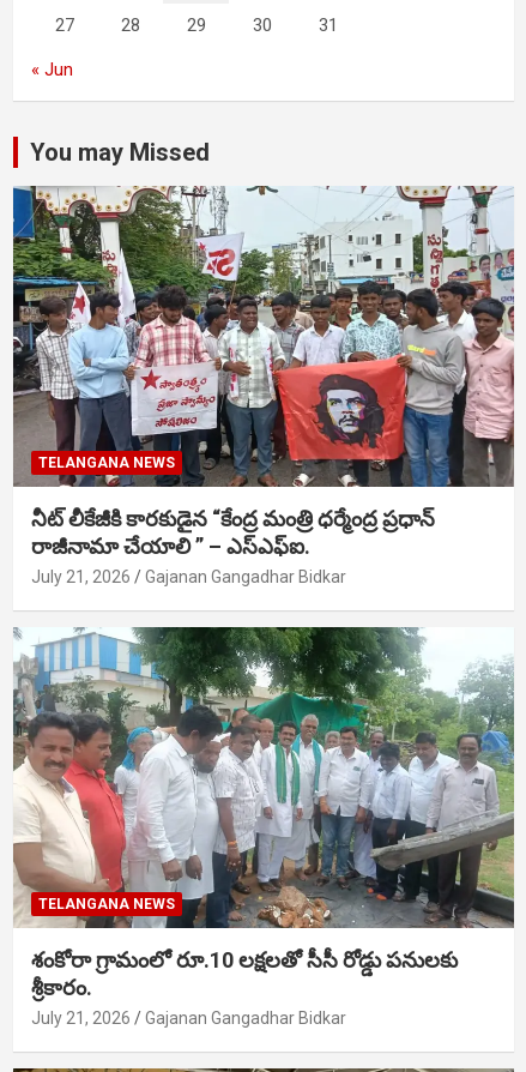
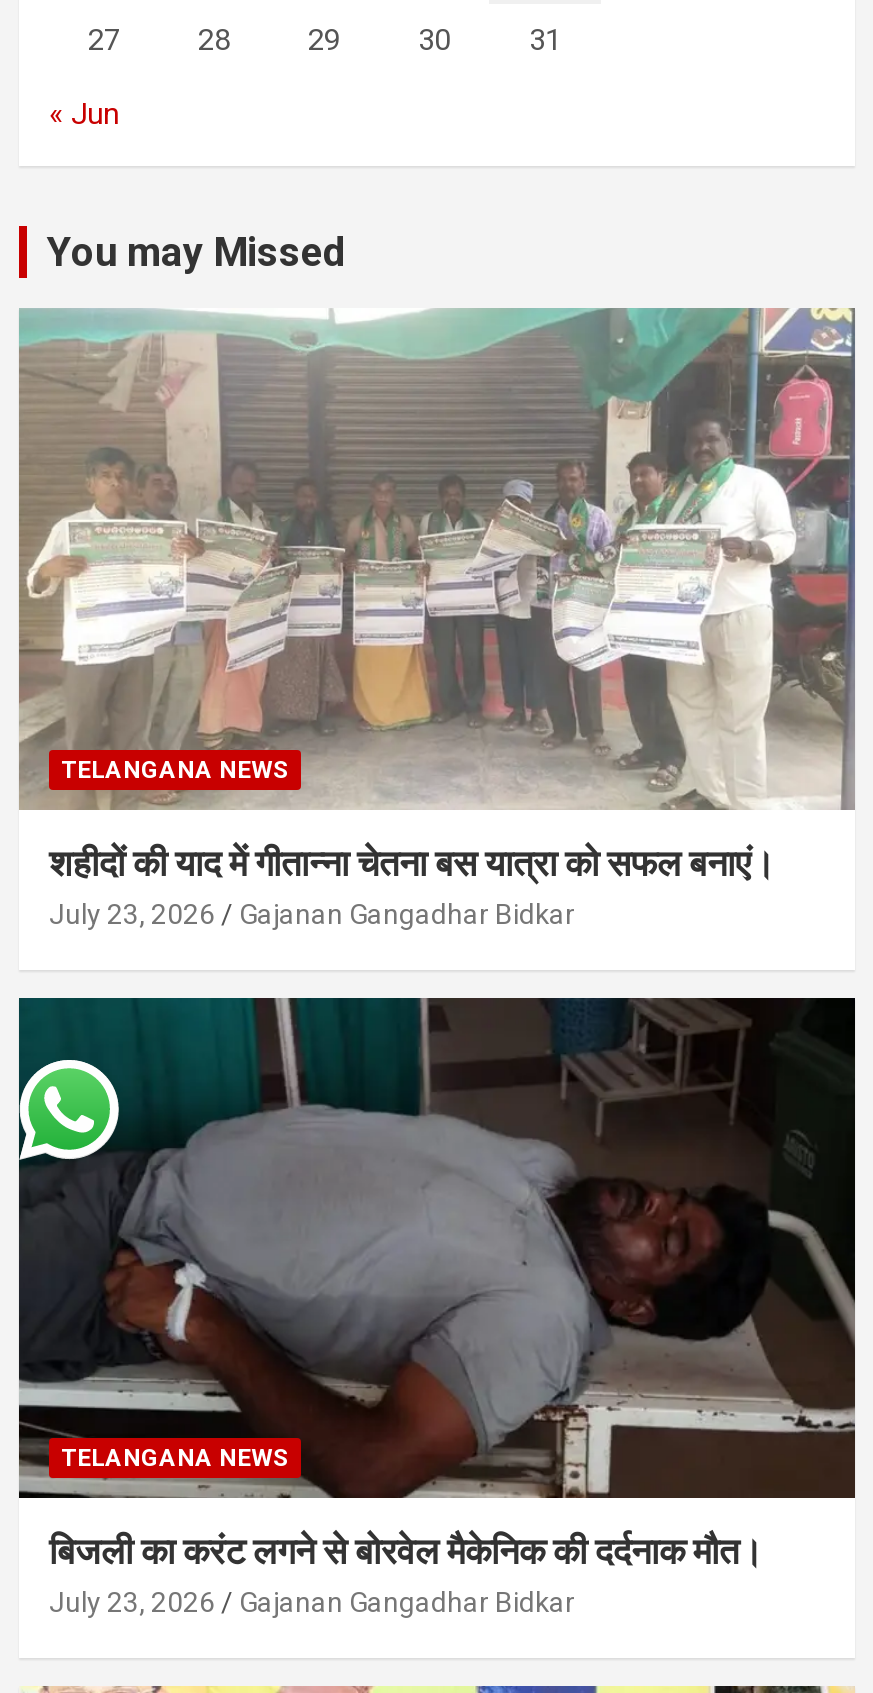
[12,185,515,586] [image] | నీట్ లీకేజీకి కారకుడైన “కేంద్ర మంత్రి ధర్మేంద్ర ప్రధాన్ | రాజీనామా చేయాలి ” – ఎస్ఎఫ్ఐ. | July 21, 2026 -> [17,307,857,929] [image] | शहीदों की याद में गीतान्ना चेतना बस यात्रा को सफल बनाएं। | July 23, 2026
[12,626,515,1027] [image] | శంకోరా గ్రామంలో రూ.10 లక్షలతో సీసీ రోడ్డు పనులకు | శ్రీకారం. | July 21, 2026 -> [17,995,857,1619] [image] | बिजली का करंट लगने से बोरवेल मैकेनिक की दर्दनाक मौत। | July 23, 2026

